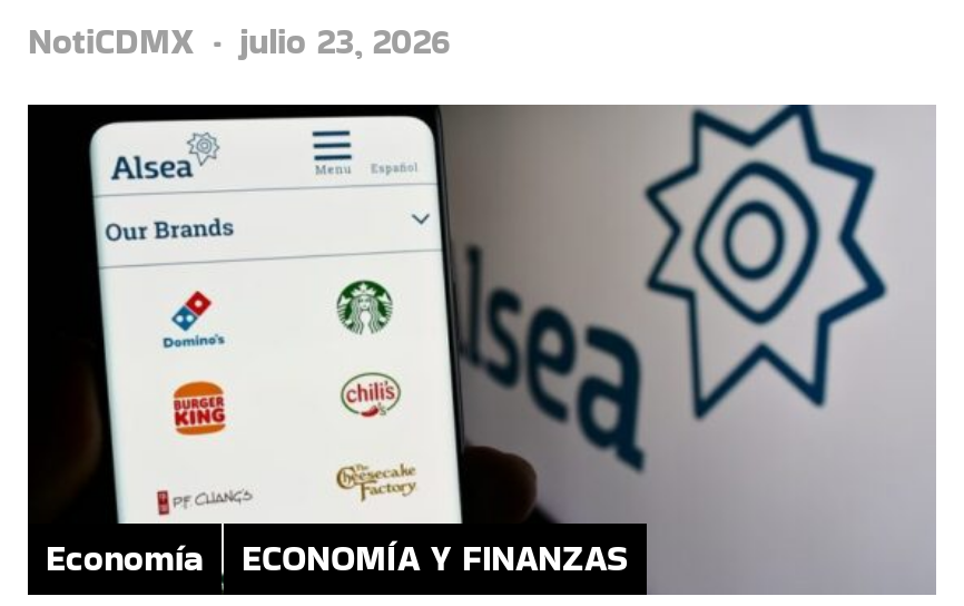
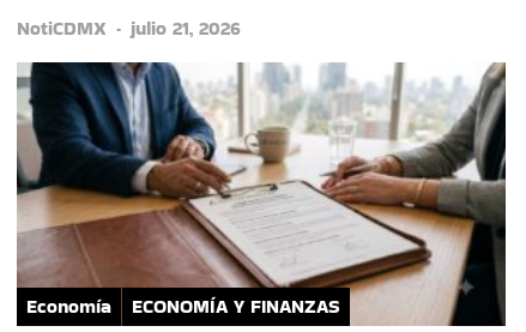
[28,15,451,66] NotiCDMX julio 23, 2026 -> [17,14,241,42] NotiCDMX julio 21, 2026
[26,102,936,595] [image] -> [16,61,507,326] [image]

